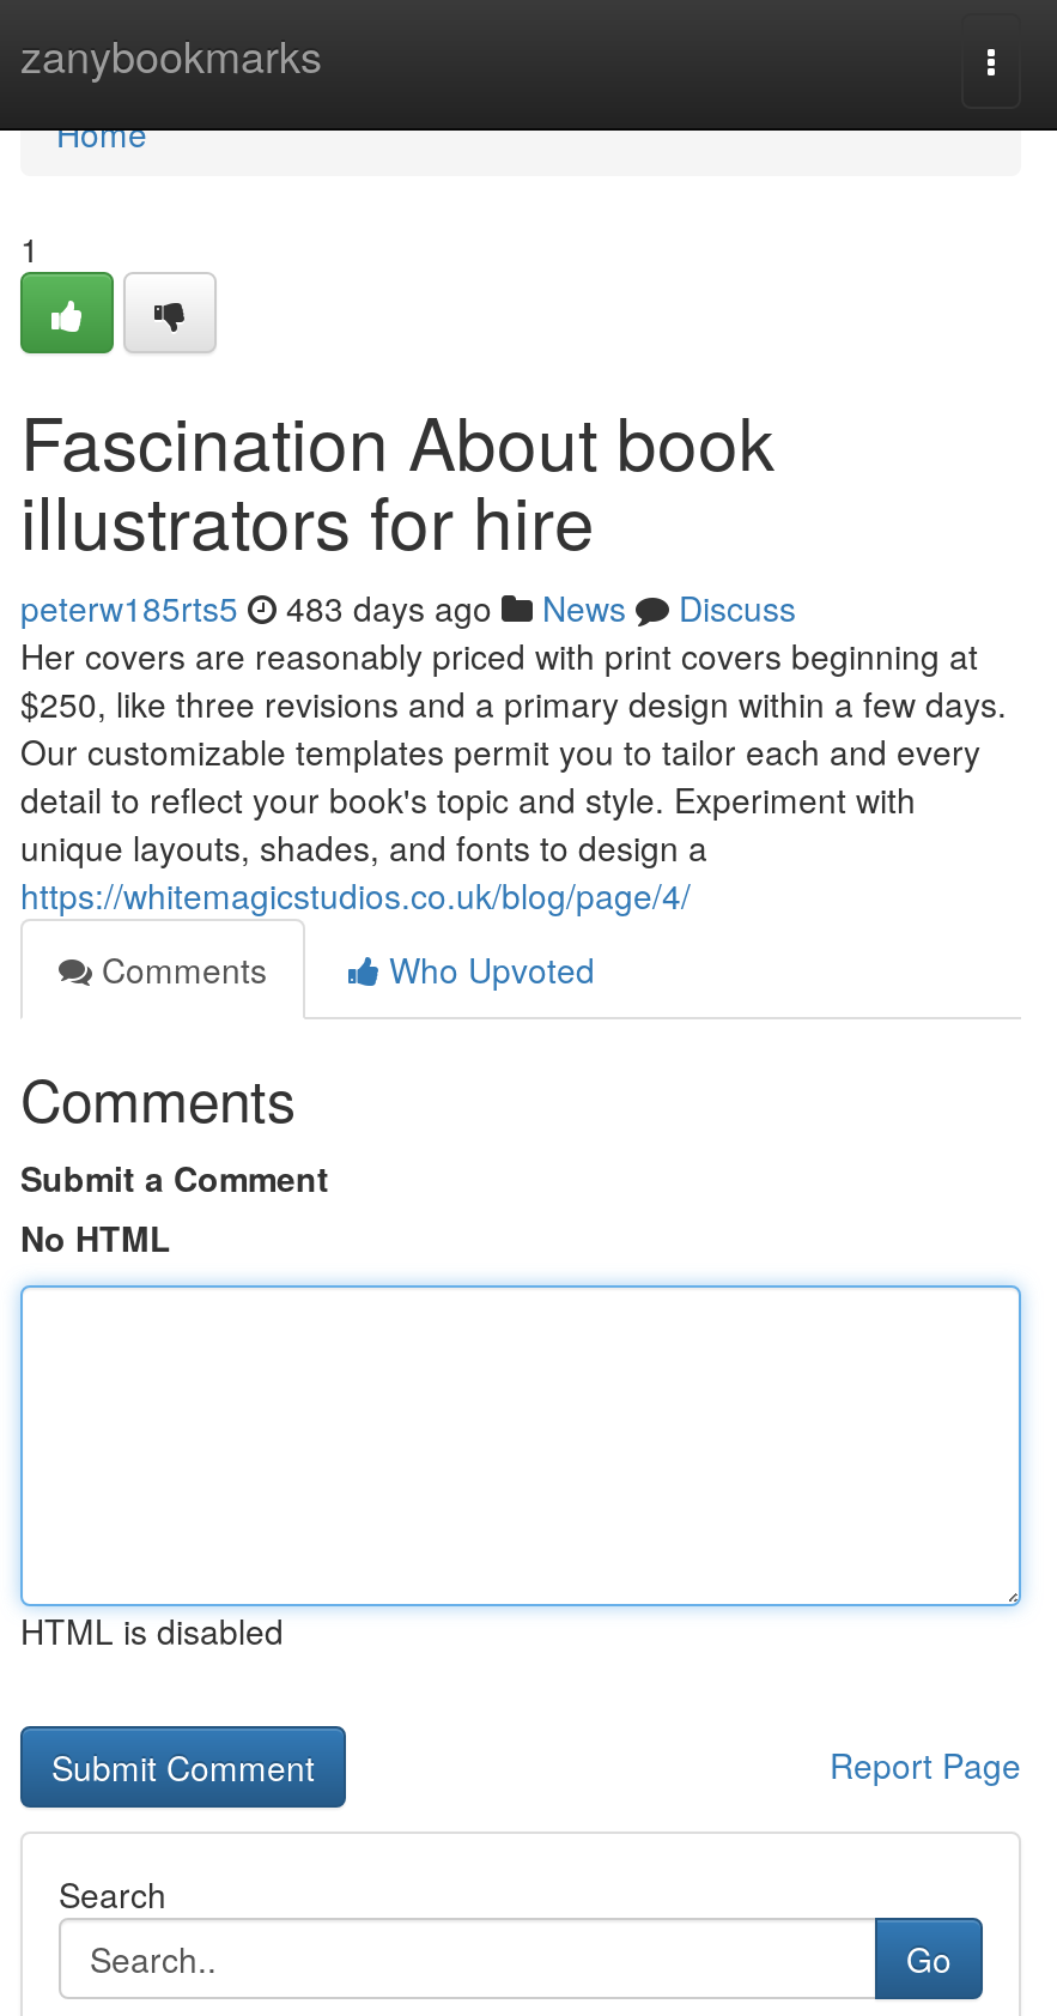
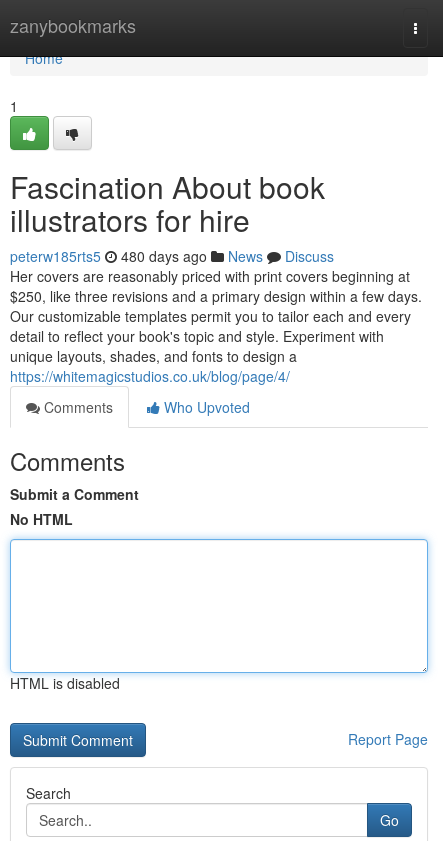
[20,583,796,631] peterw185rts5 483 days ago News Discuss -> [10,246,334,266] peterw185rts5 480 days ago News Discuss

